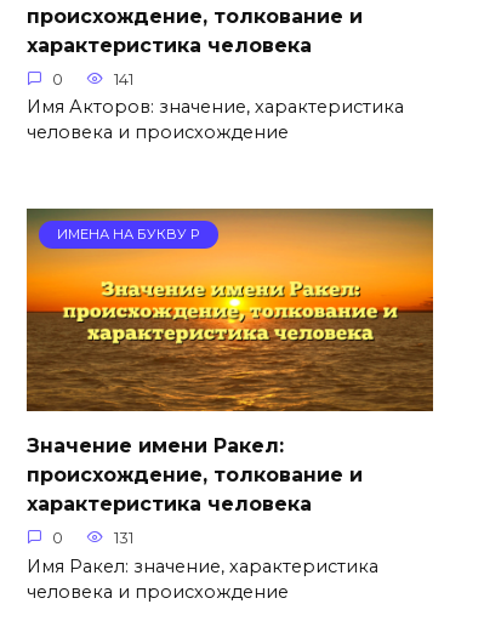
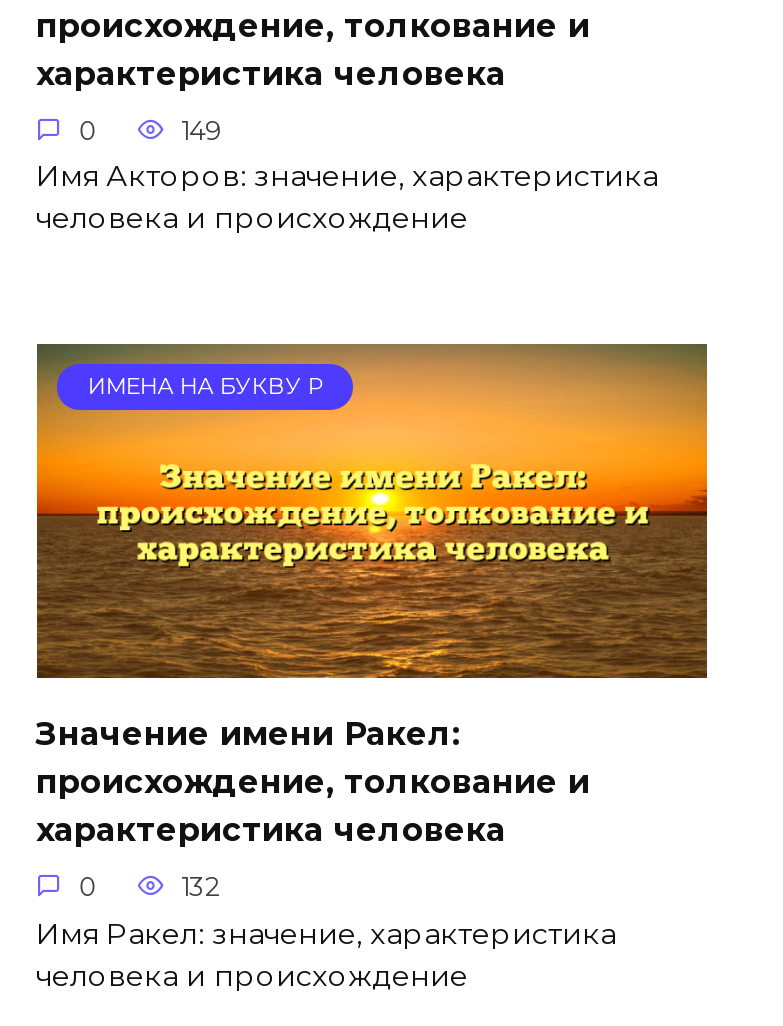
[114,70,133,88] 141 -> [181,115,221,145] 149
[114,529,133,547] 131 -> [181,872,219,902] 132

